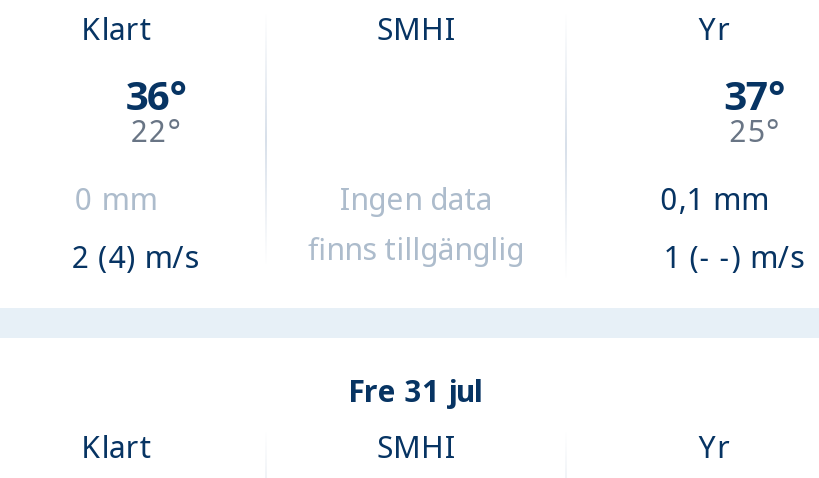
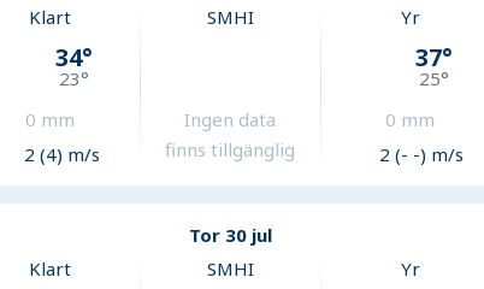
[125,68,187,122] 36° -> [56,41,93,73] 34°
[131,110,181,150] 22° -> [59,66,89,90] 23°
[661,179,769,219] 0,1 mm -> [386,108,435,132] 0 mm
[664,236,804,276] 1 (- -) m/s -> [380,142,464,166] 2 (- -) m/s
[348,371,482,411] Fre 31 jul -> [188,223,271,247] Tor 30 jul

